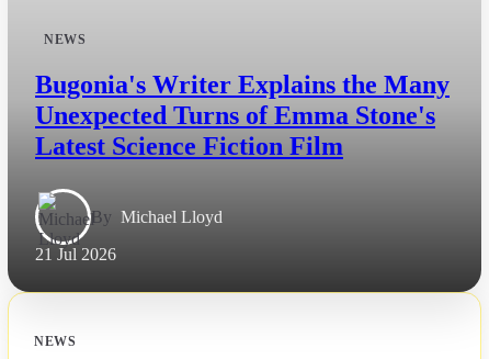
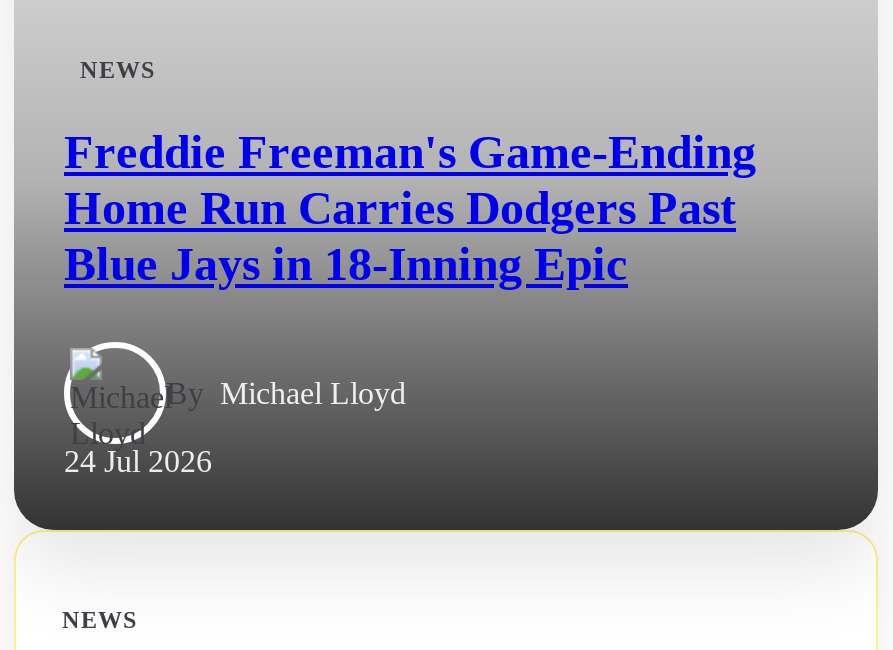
[35,70,450,160] Bugonia's Writer Explains the Many | Unexpected Turns of Emma Stone's | Latest Science Fiction Film -> [64,126,756,290] Freddie Freeman's Game-Ending | Home Run Carries Dodgers Past | Blue Jays in 18-Inning Epic
[35,245,116,263] 21 Jul 2026 -> [64,444,212,478] 24 Jul 2026

